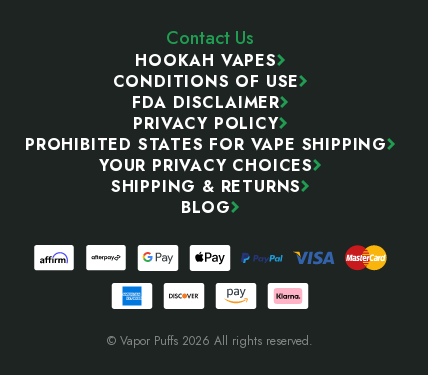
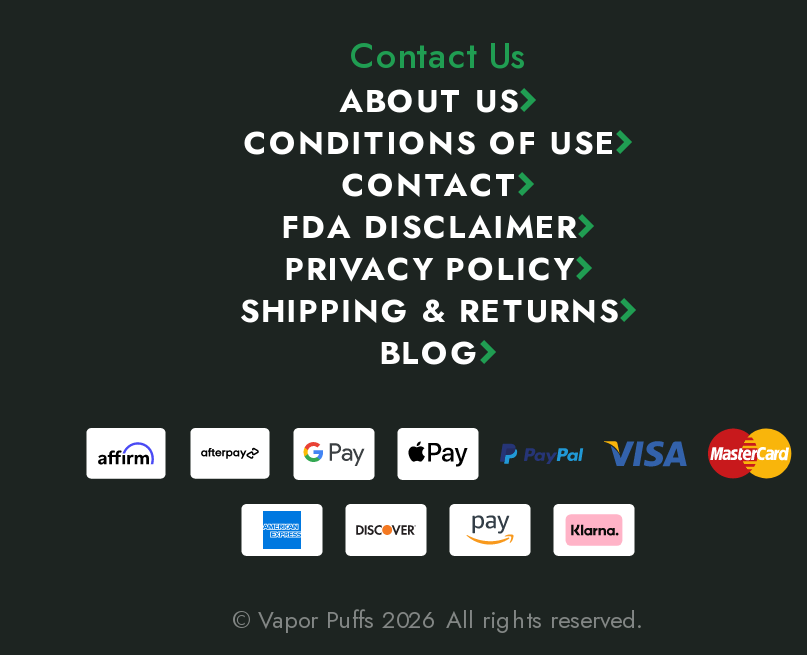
[135,49,277,72] HOOKAH VAPES -> [340,77,520,123] ABOUT US
moved [132,91,280,135] -> [282,203,578,291]: FDA DISCLAIMER | PRIVACY POLICY
none -> [341,161,519,207] CONTACT
[25,133,387,177] PROHIBITED STATES FOR VAPE SHIPPING | YOUR PRIVACY CHOICES -> none

